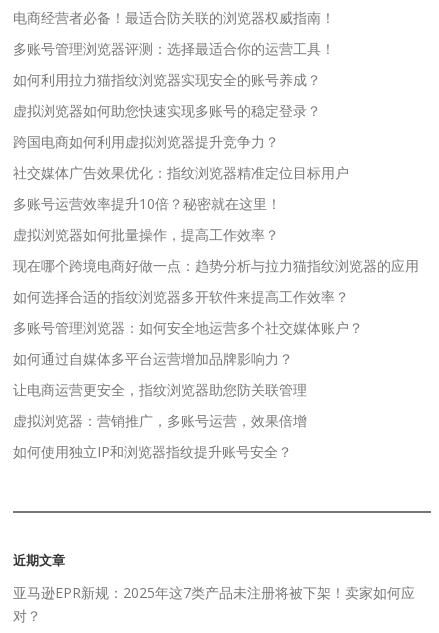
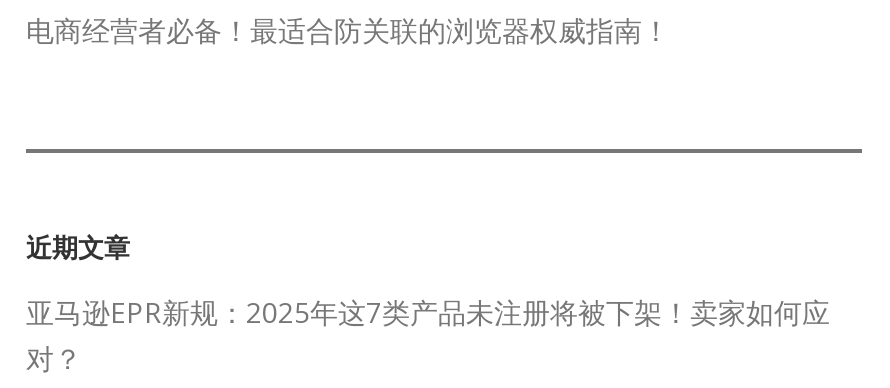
[13,39,419,461] 多账号管理浏览器评测：选择最适合你的运营工具！ | 如何利用拉力猫指纹浏览器实现安全的账号养成？ | 虚拟浏览器如何助您快速实现多账号的稳定登录？ | 跨国电商如何利用虚拟浏览器提升竞争力？ | 社交媒体广告效果优化：指纹浏览器精准定位目标用户 | 多账号运营效率提升10倍？秘密就在这里！ | 虚拟浏览器如何批量操作，提高工作效率？ | 现在哪个跨境电商好做一点：趋势分析与拉力猫指纹浏览器的应用 | 如何选择合适的指纹浏览器多开软件来提高工作效率？ | 多账号管理浏览器：如何安全地运营多个社交媒体账户？ | 如何通过自媒体多平台运营增加品牌影响力？ | 让电商运营更安全，指纹浏览器助您防关联管理 | 虚拟浏览器：营销推广，多账号运营，效果倍增 | 如何使用独立IP和浏览器指纹提升账号安全？ -> none

